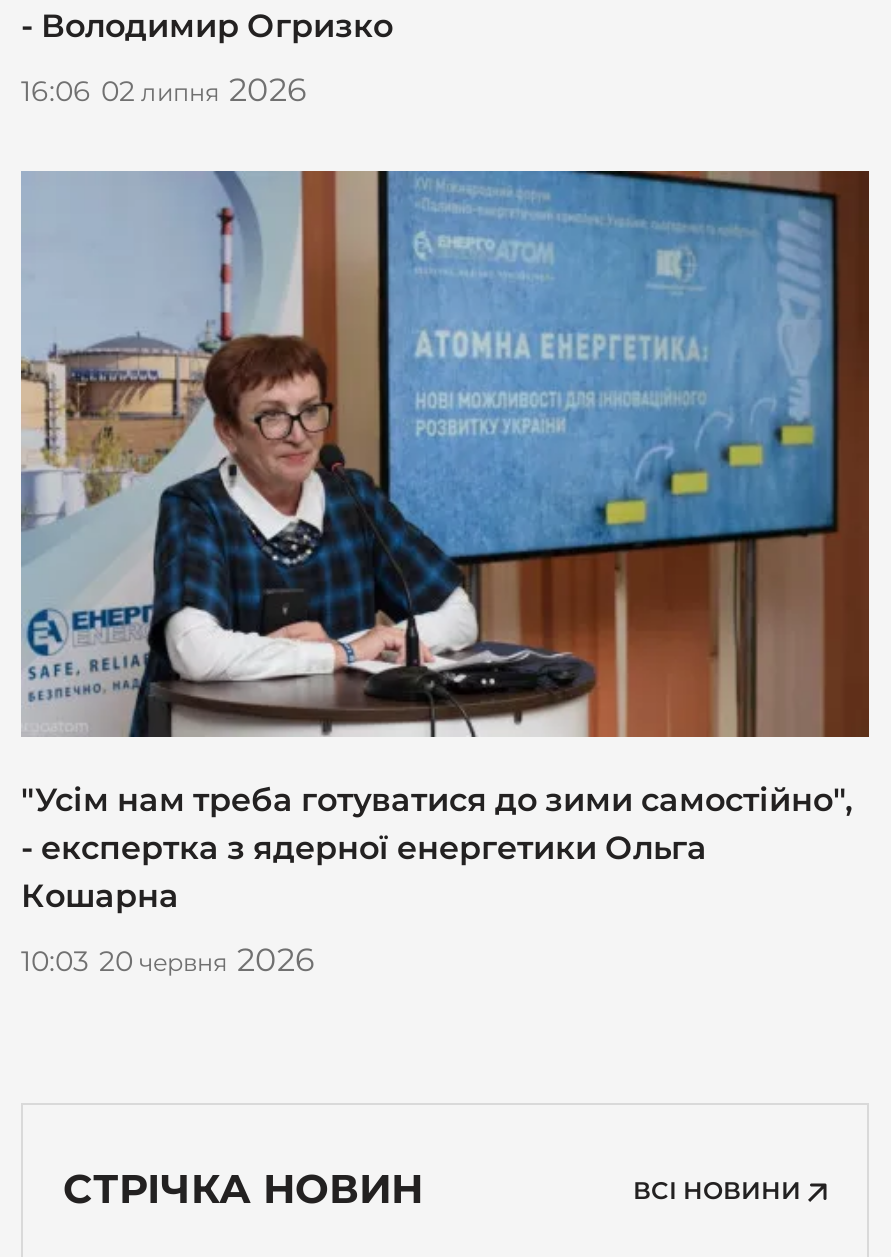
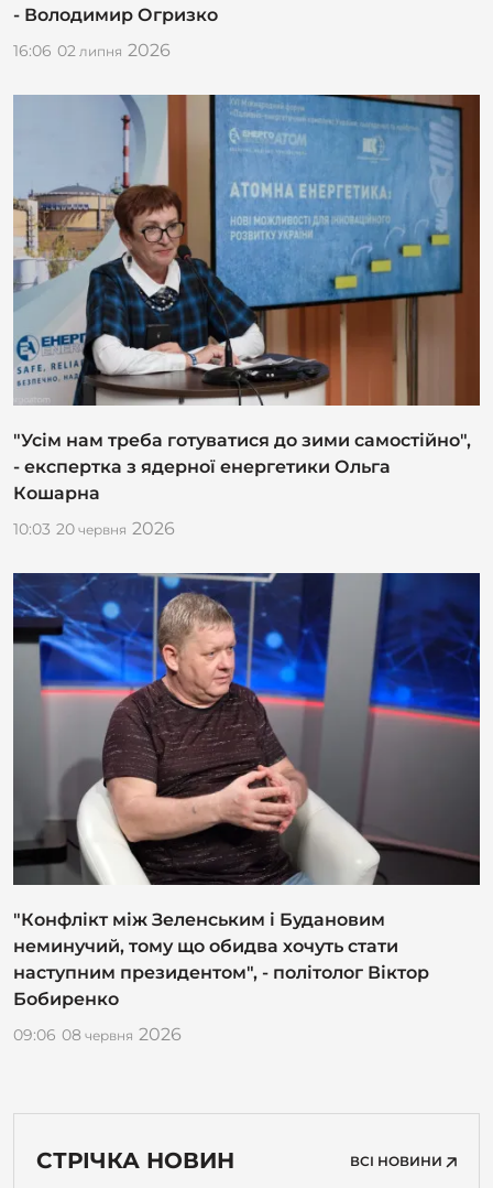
none -> [12,572,481,1045] [image] | "Конфлікт між Зеленським і Будановим | неминучий, тому що обидва хочуть стати | наступним президентом", - політолог Віктор | Бобиренко | 09:06 08 червня 2026

